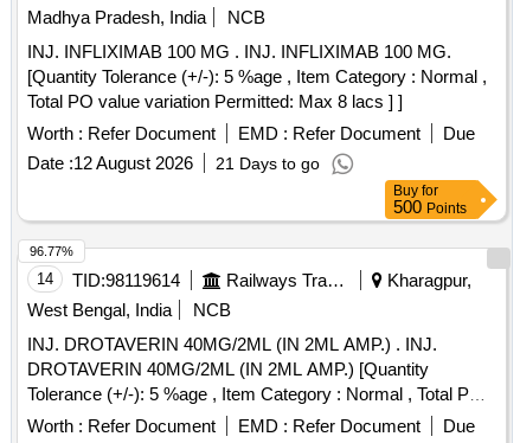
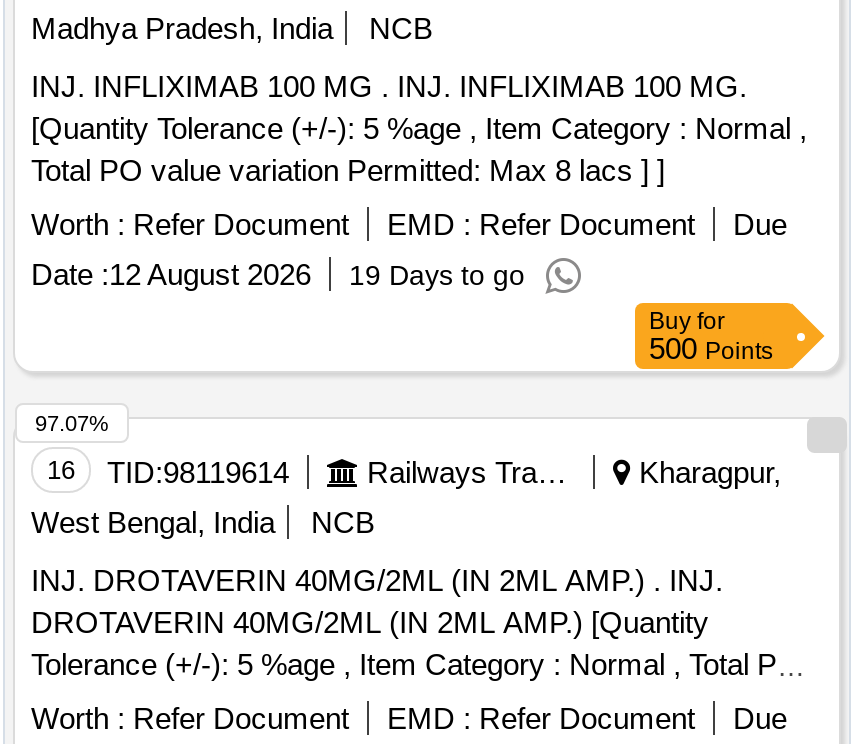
[27,153,320,173] Date : 12 August 2026 21 Days to go -> [31,257,525,291] Date : 12 August 2026 19 Days to go
[30,244,73,258] 96.77% -> [35,411,109,435] 97.07%
[37,270,180,290] 14 TID:98119614 -> [47,455,289,489] 16 TID:98119614

